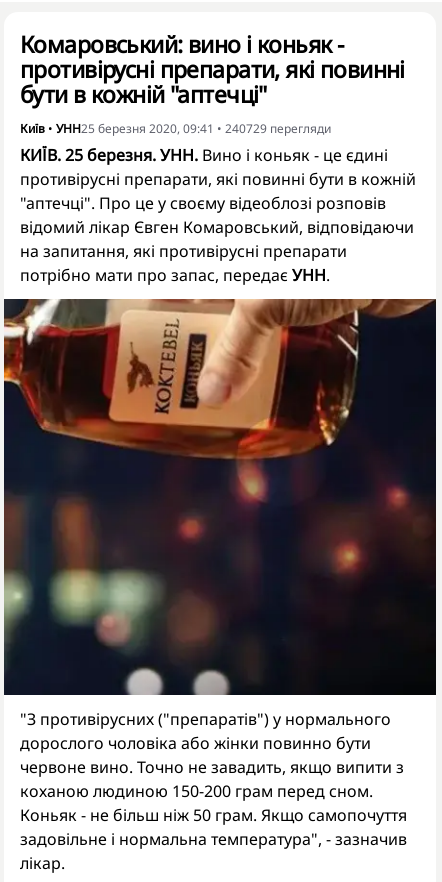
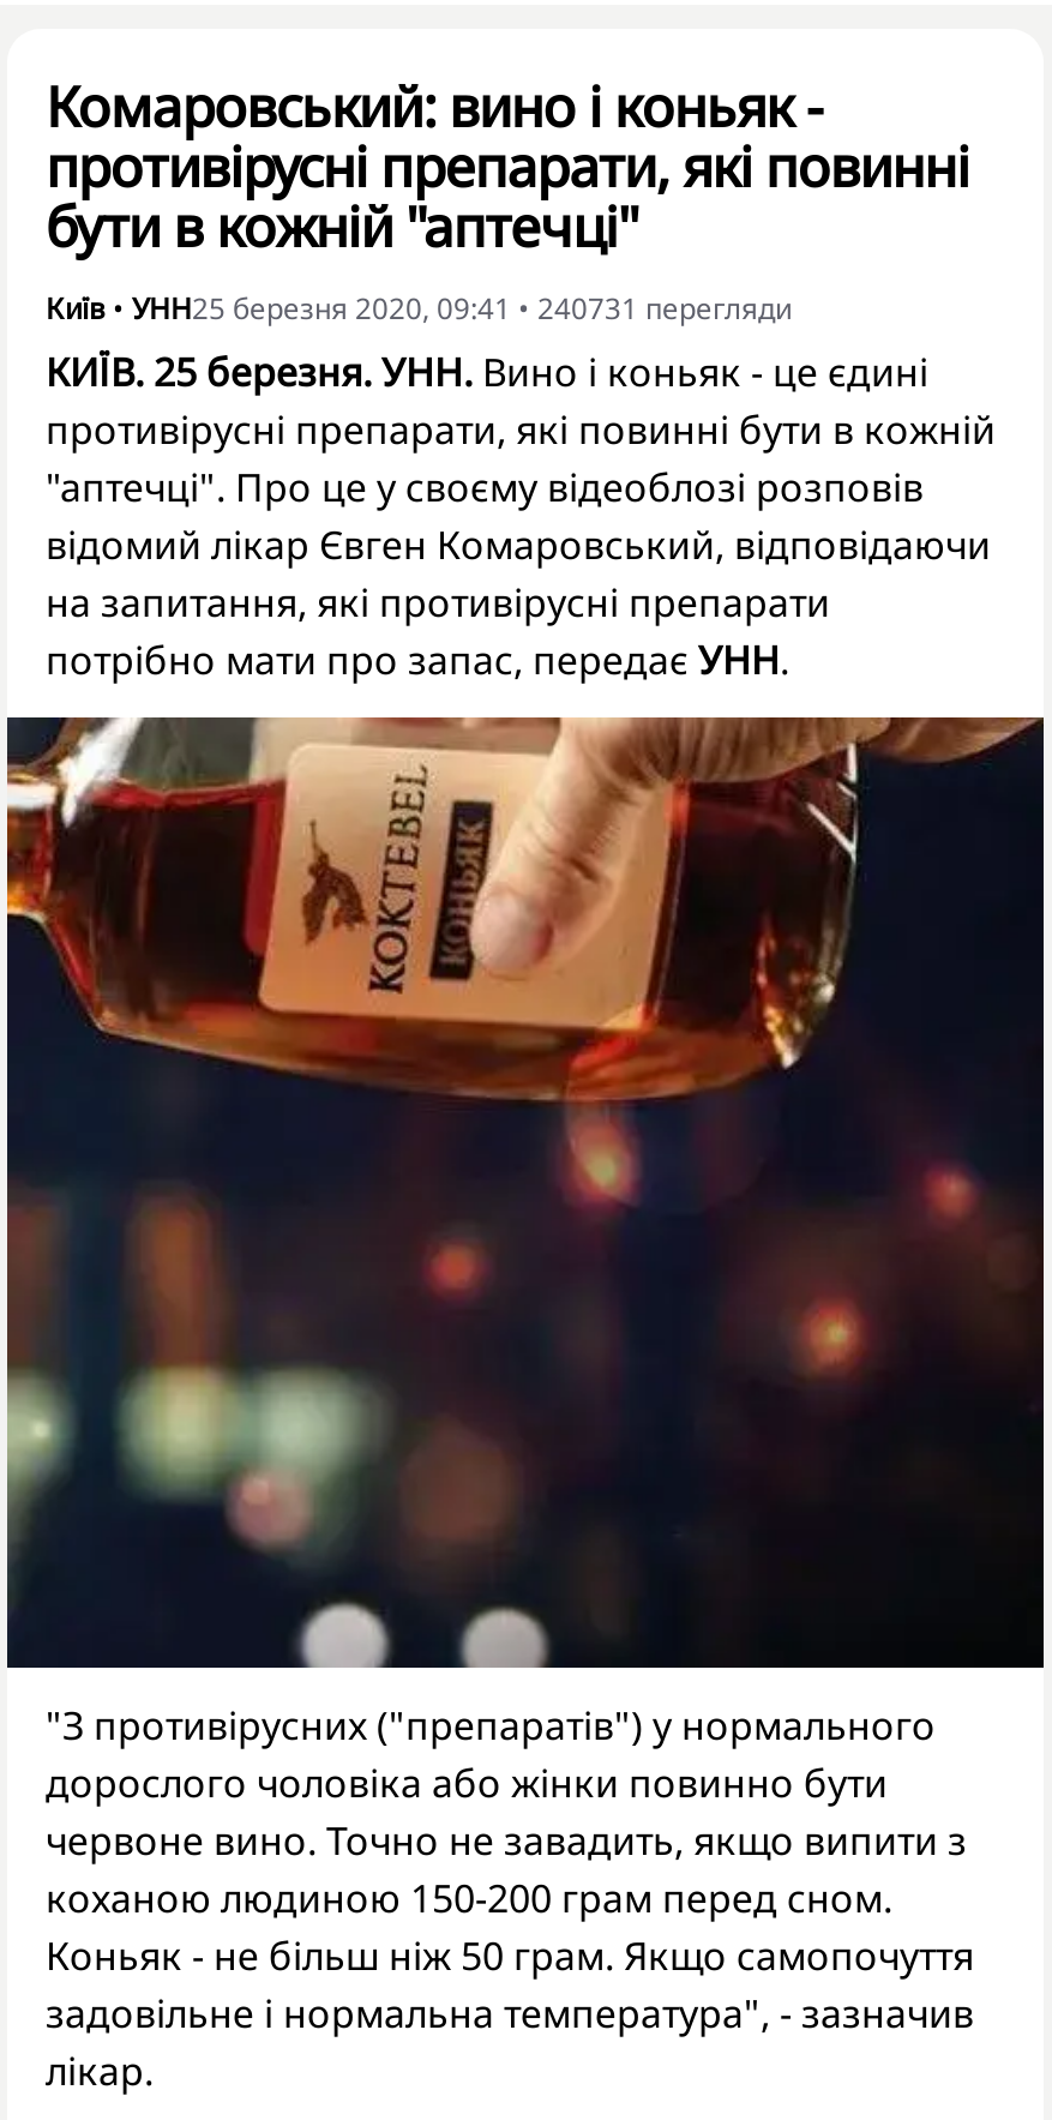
[20,120,331,137] Київ • УНН25 березня 2020, 09:41 • 240729 перегляди -> [46,288,792,329] Київ • УНН25 березня 2020, 09:41 • 240731 перегляди

